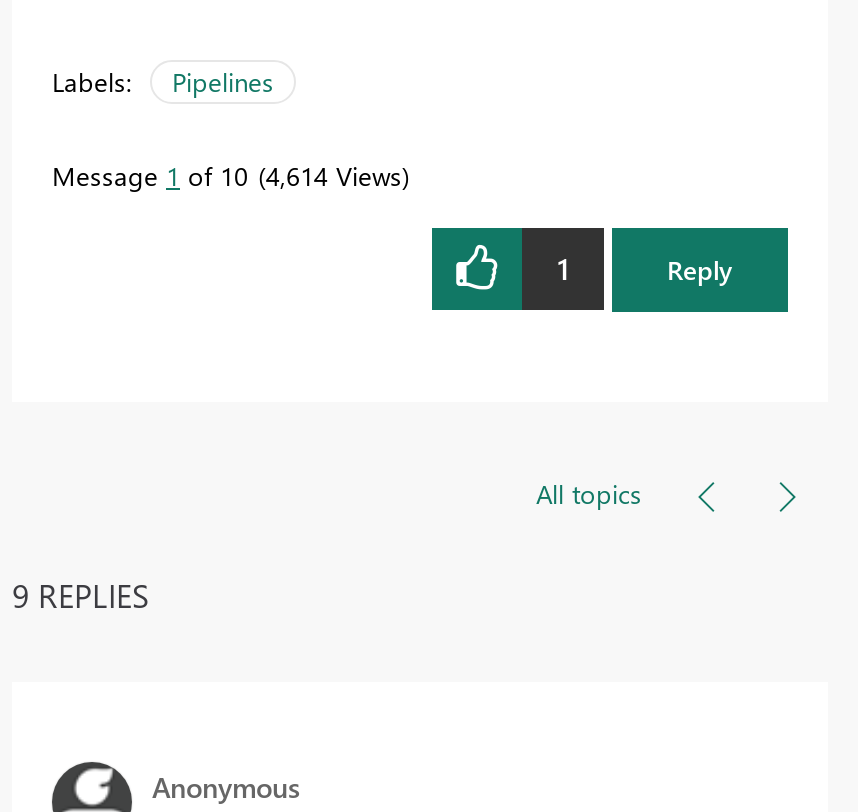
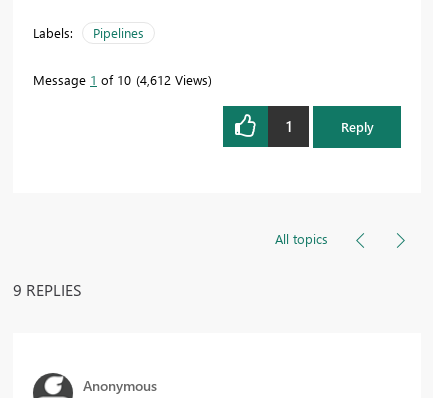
[52,158,402,192] Message 1 of 10 4,614 Views -> [33,71,208,88] Message 1 of 10 4,612 Views

